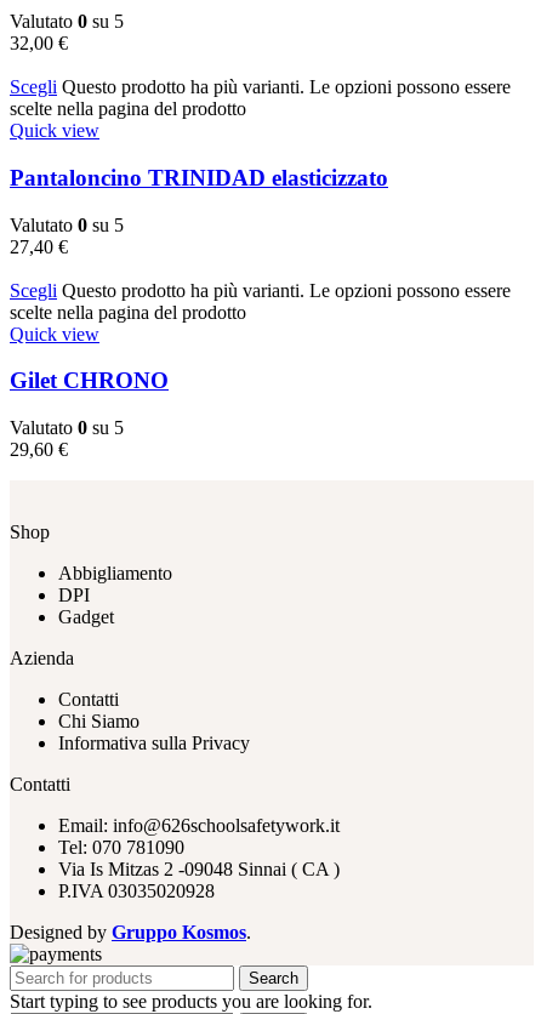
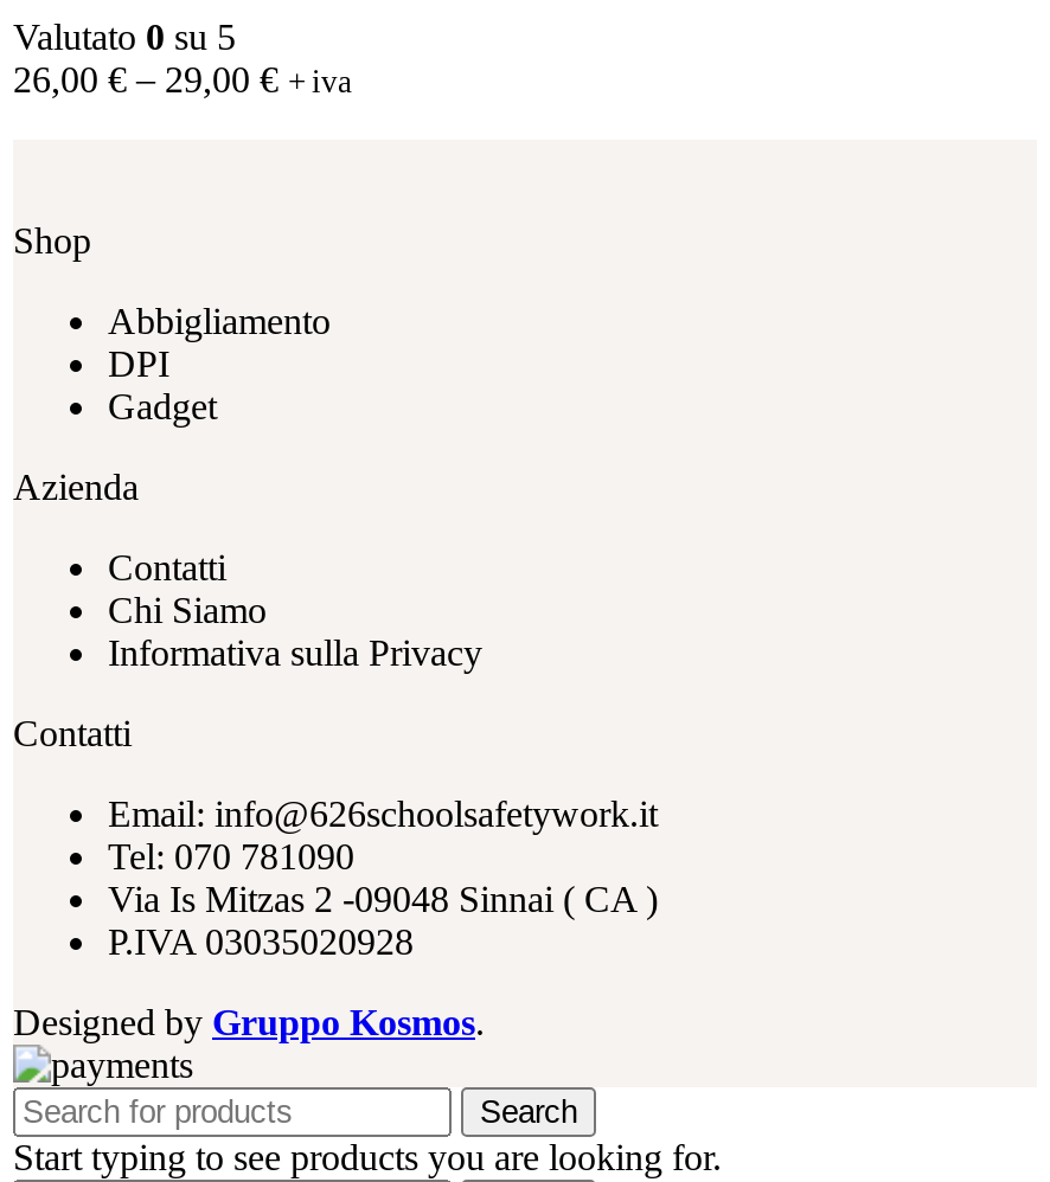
[10,33,511,460] 32,00 € | Scegli Questo prodotto ha più varianti. Le opzioni possono essere | scelte nella pagina del prodotto | Quick view | Pantaloncino TRINIDAD elasticizzato | Valutato 0 su 5 | 27,40 € | Scegli Questo prodotto ha più varianti. Le opzioni possono essere | scelte nella pagina del prodotto | Quick view | Gilet CHRONO | Valutato 0 su 5 | 29,60 € -> [13,60,352,100] 26,00 €– 29,00 € + iva

